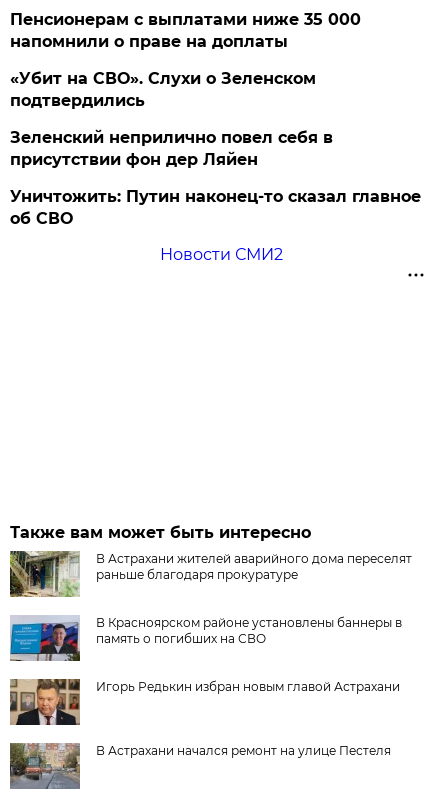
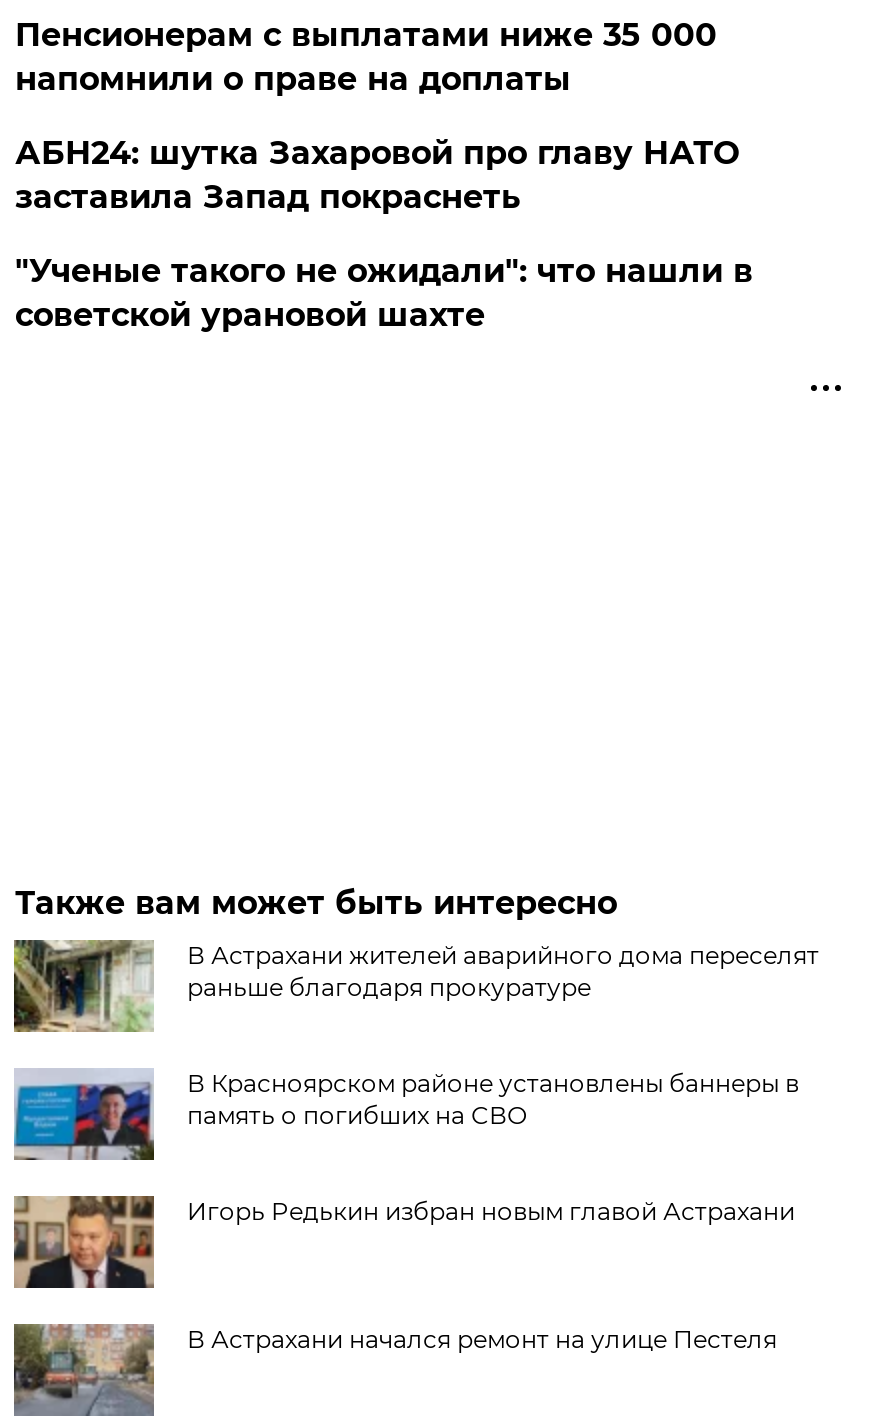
[10,69,421,264] «Убит на СВО». Слухи о Зеленском | подтвердились | Зеленский неприлично повел cебя в | присутствии фон дер Ляйен | Уничтожить: Путин наконец-то сказал главное | об СВО | Новости СМИ2 -> [15,134,753,334] АБН24: шутка Захаровой про главу НАТО | заставила Запад покраснеть | "Ученые такого не ожидали": что нашли в | советской урановой шахте

